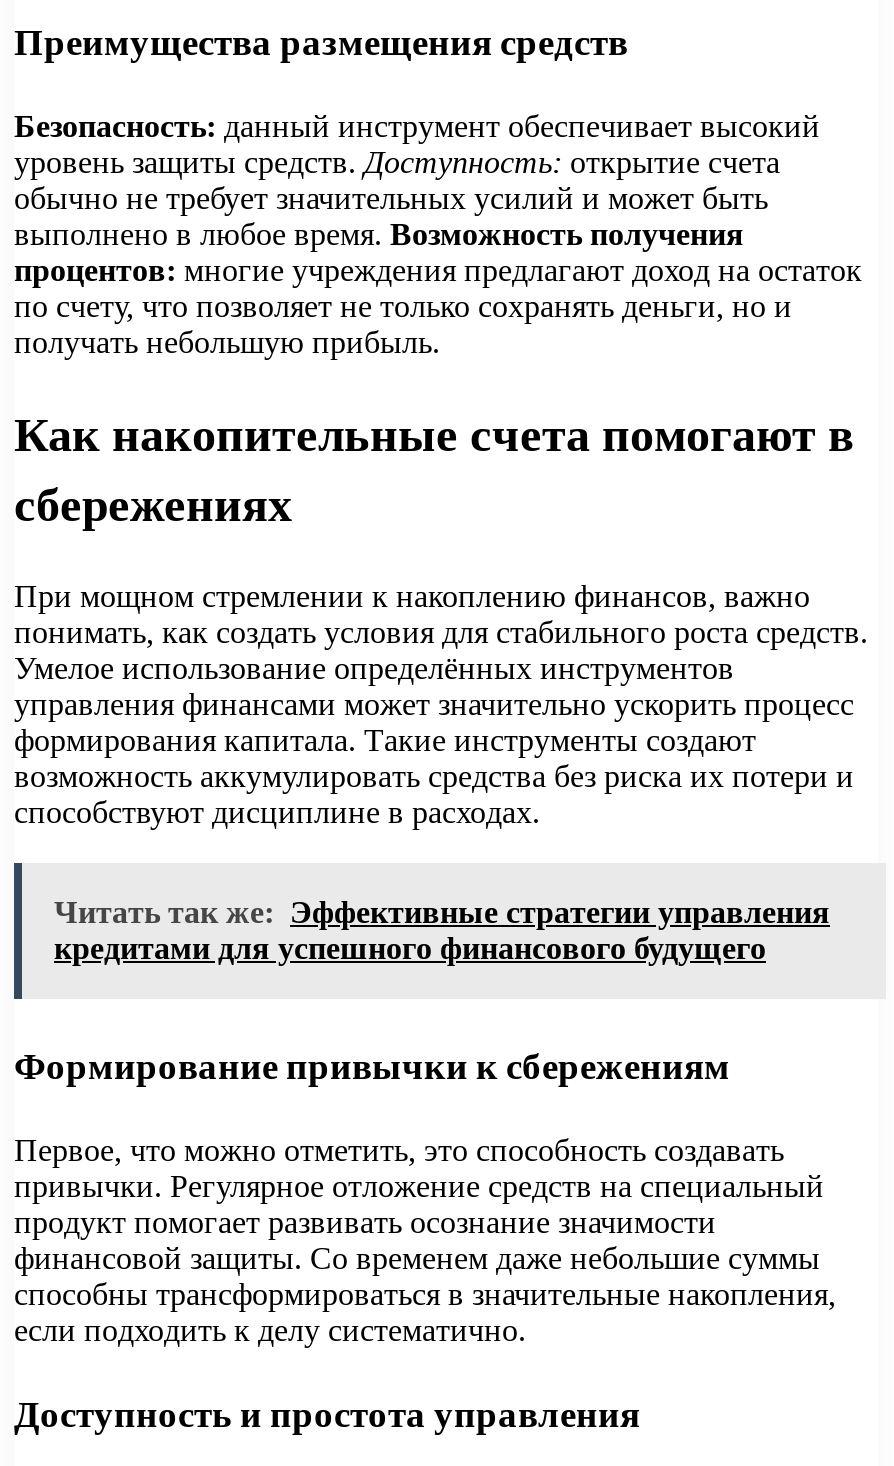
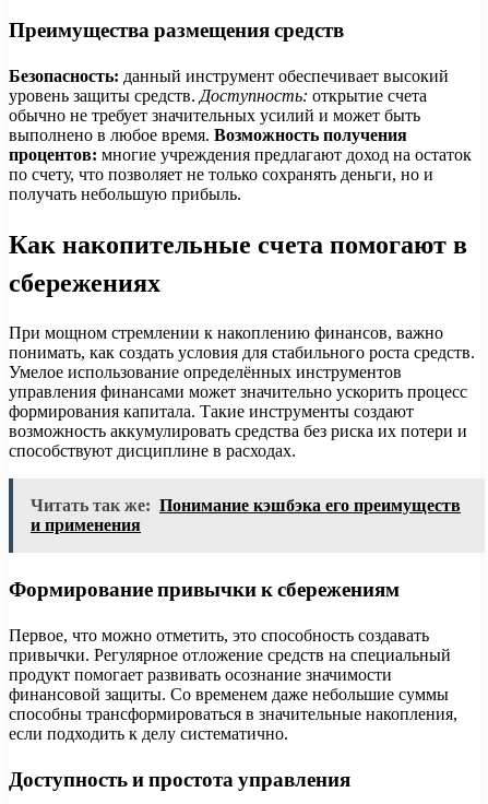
[54,896,830,966] Читать так же: Эффективные стратегии управления | кредитами для успешного финансового будущего -> [31,496,461,535] Читать так же: Понимание кэшбэка его преимуществ | и применения

